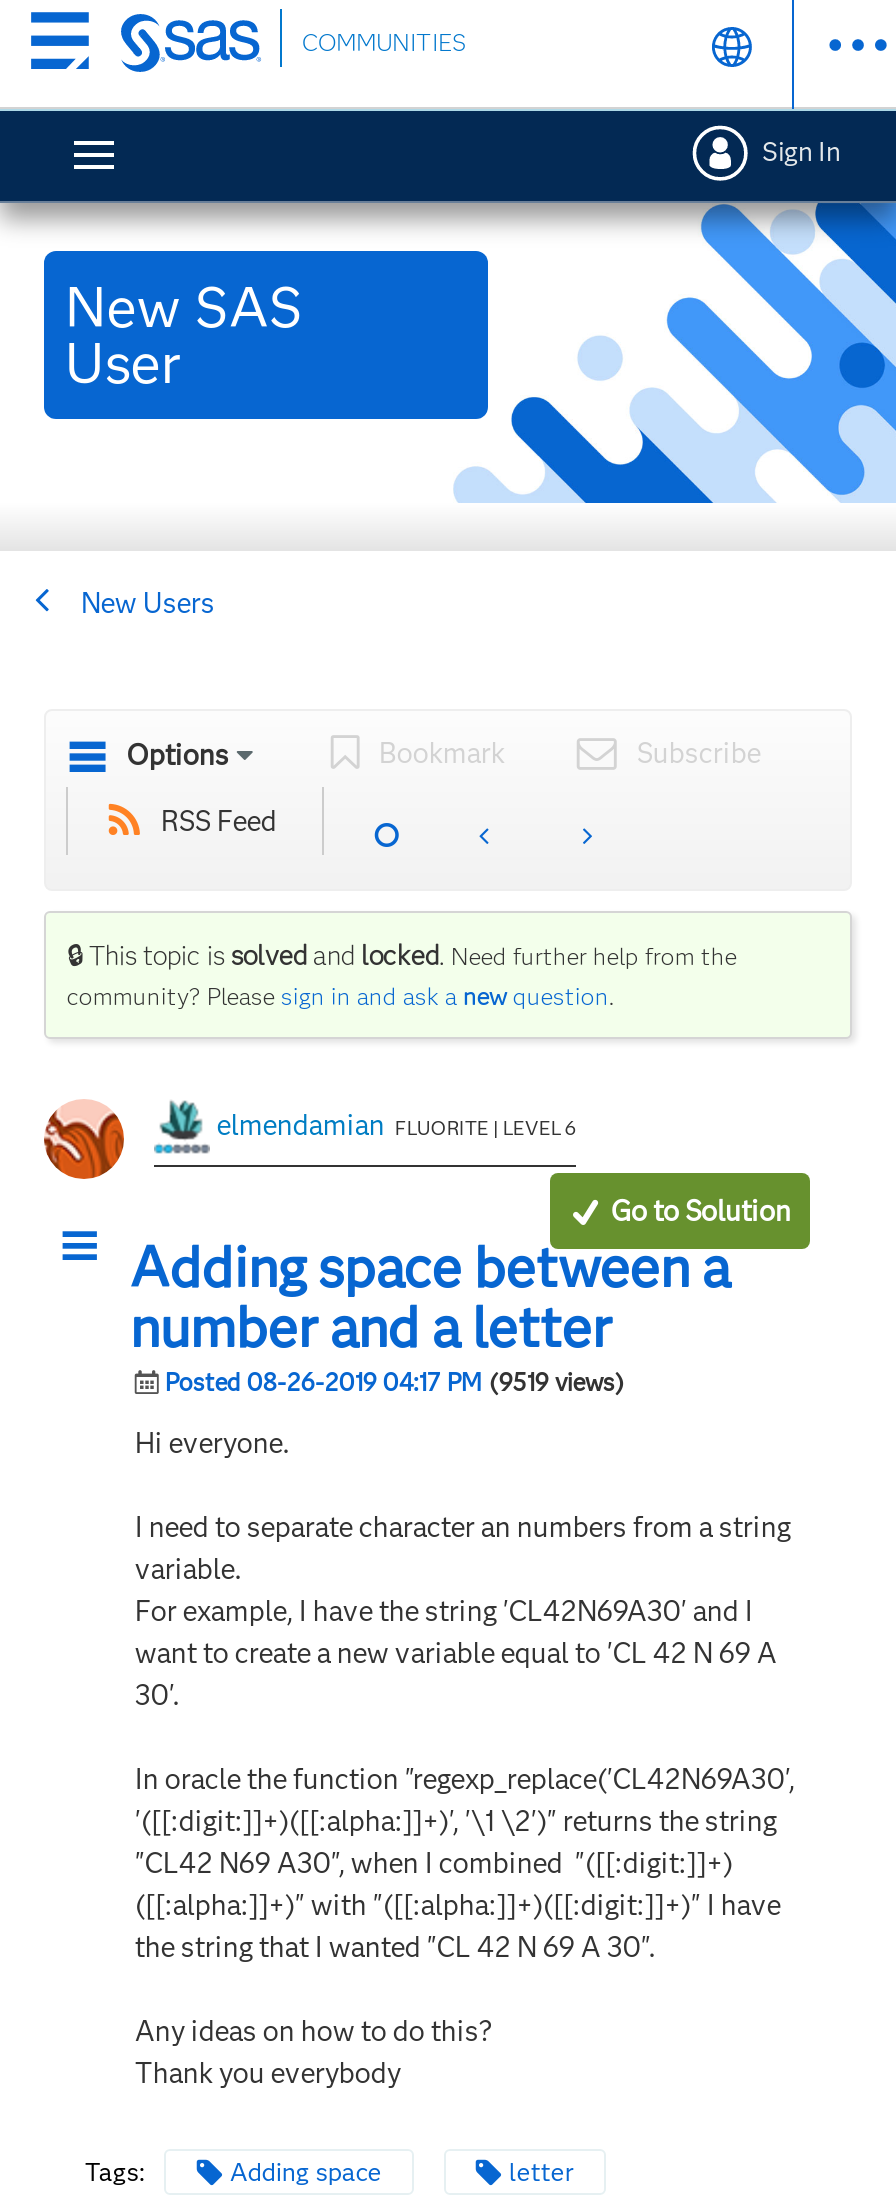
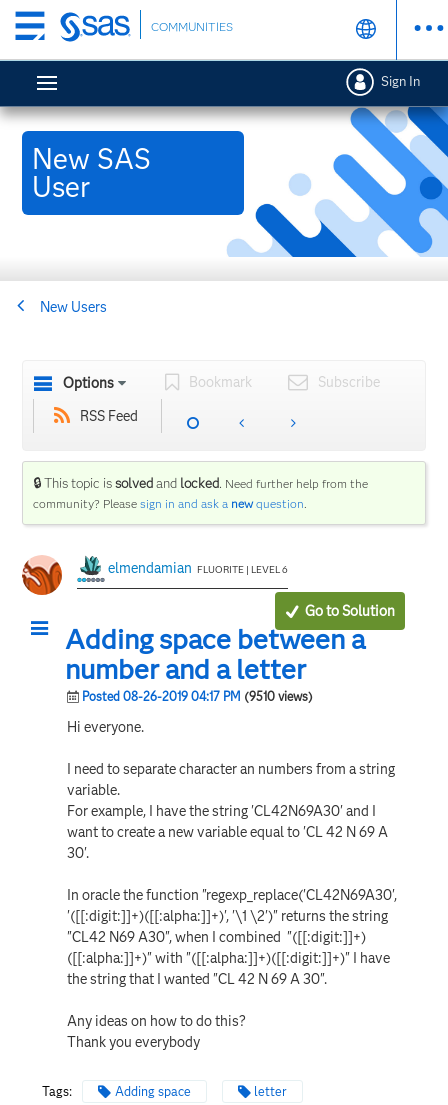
[165,1366,625,1396] Posted 08-26-2019 04:17 PM (9519 views) -> [82,688,313,703] Posted 08-26-2019 04:17 PM (9510 views)

